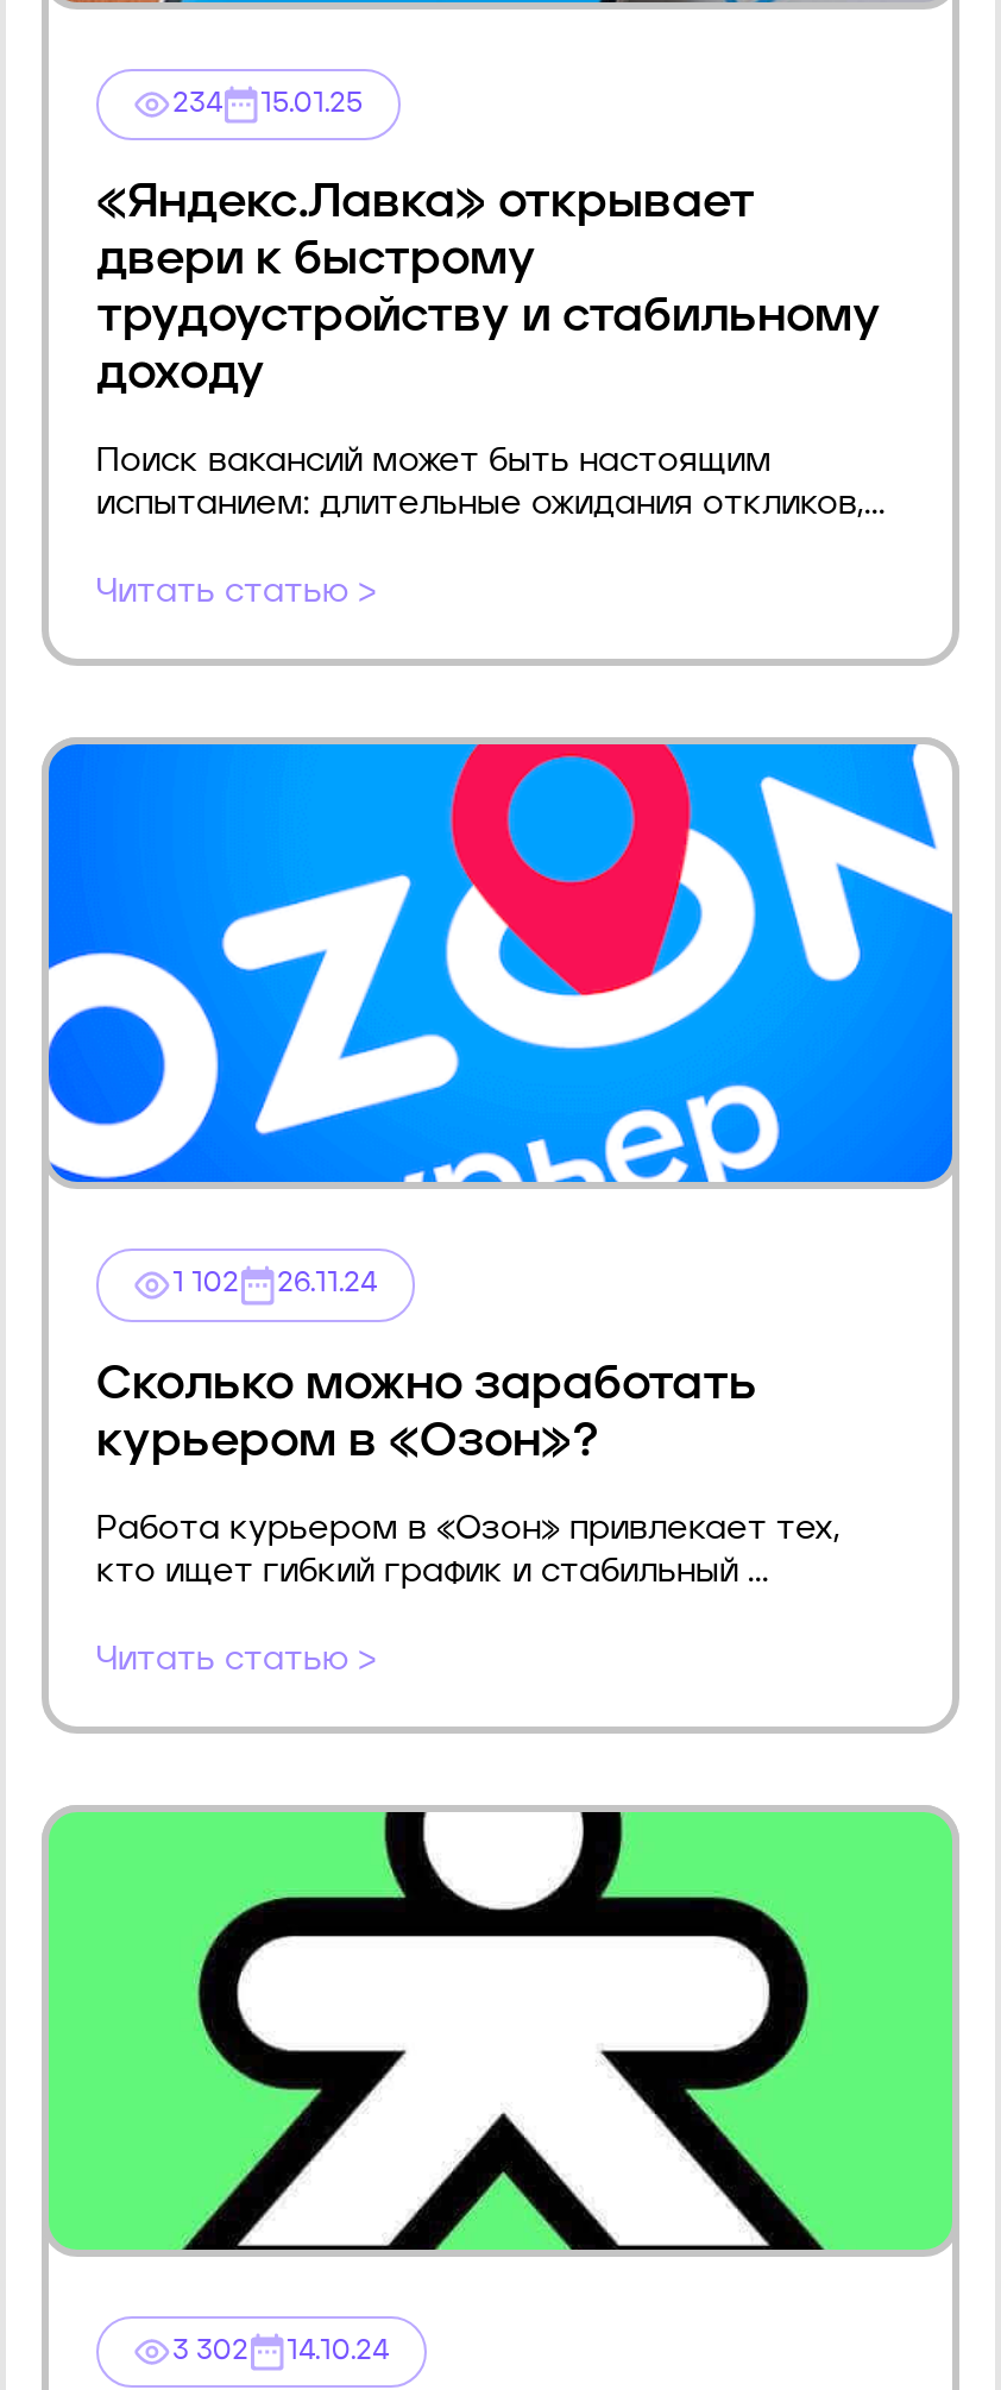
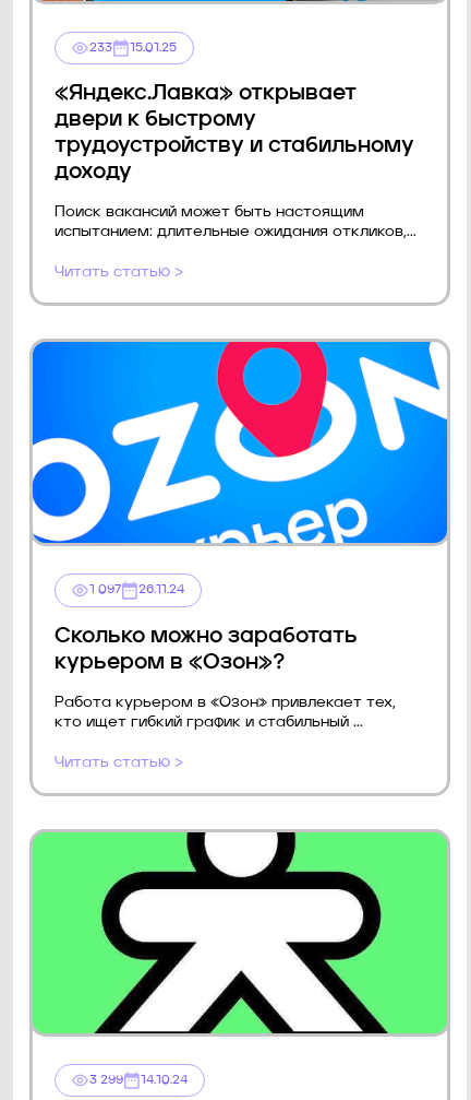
[172,90,363,119] 234 15.01.25 -> [89,42,177,55] 233 15.01.25
[172,1271,377,1299] 1 102 26.11.24 -> [89,584,184,597] 1 097 26.11.24
[172,2337,389,2366] 3 302 14.10.24 -> [89,1074,188,1087] 3 299 14.10.24

